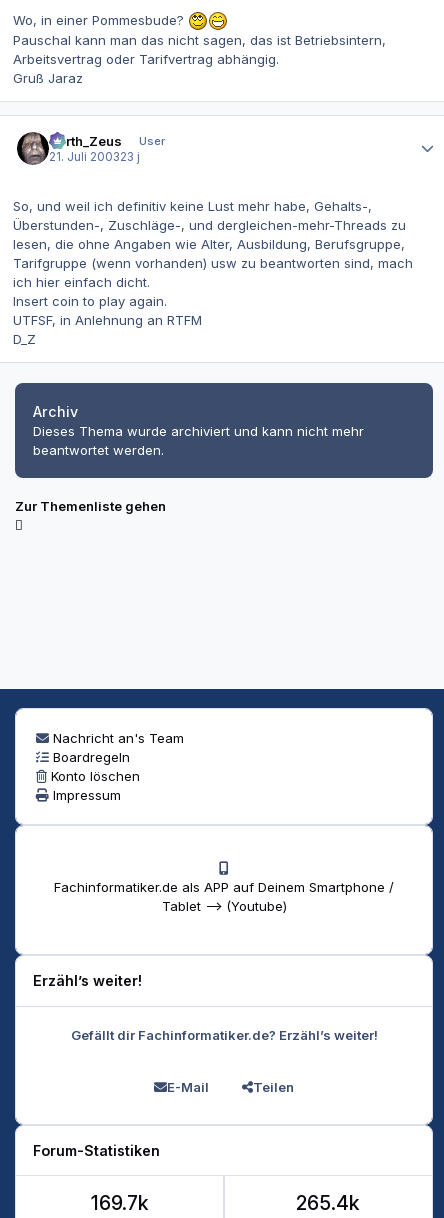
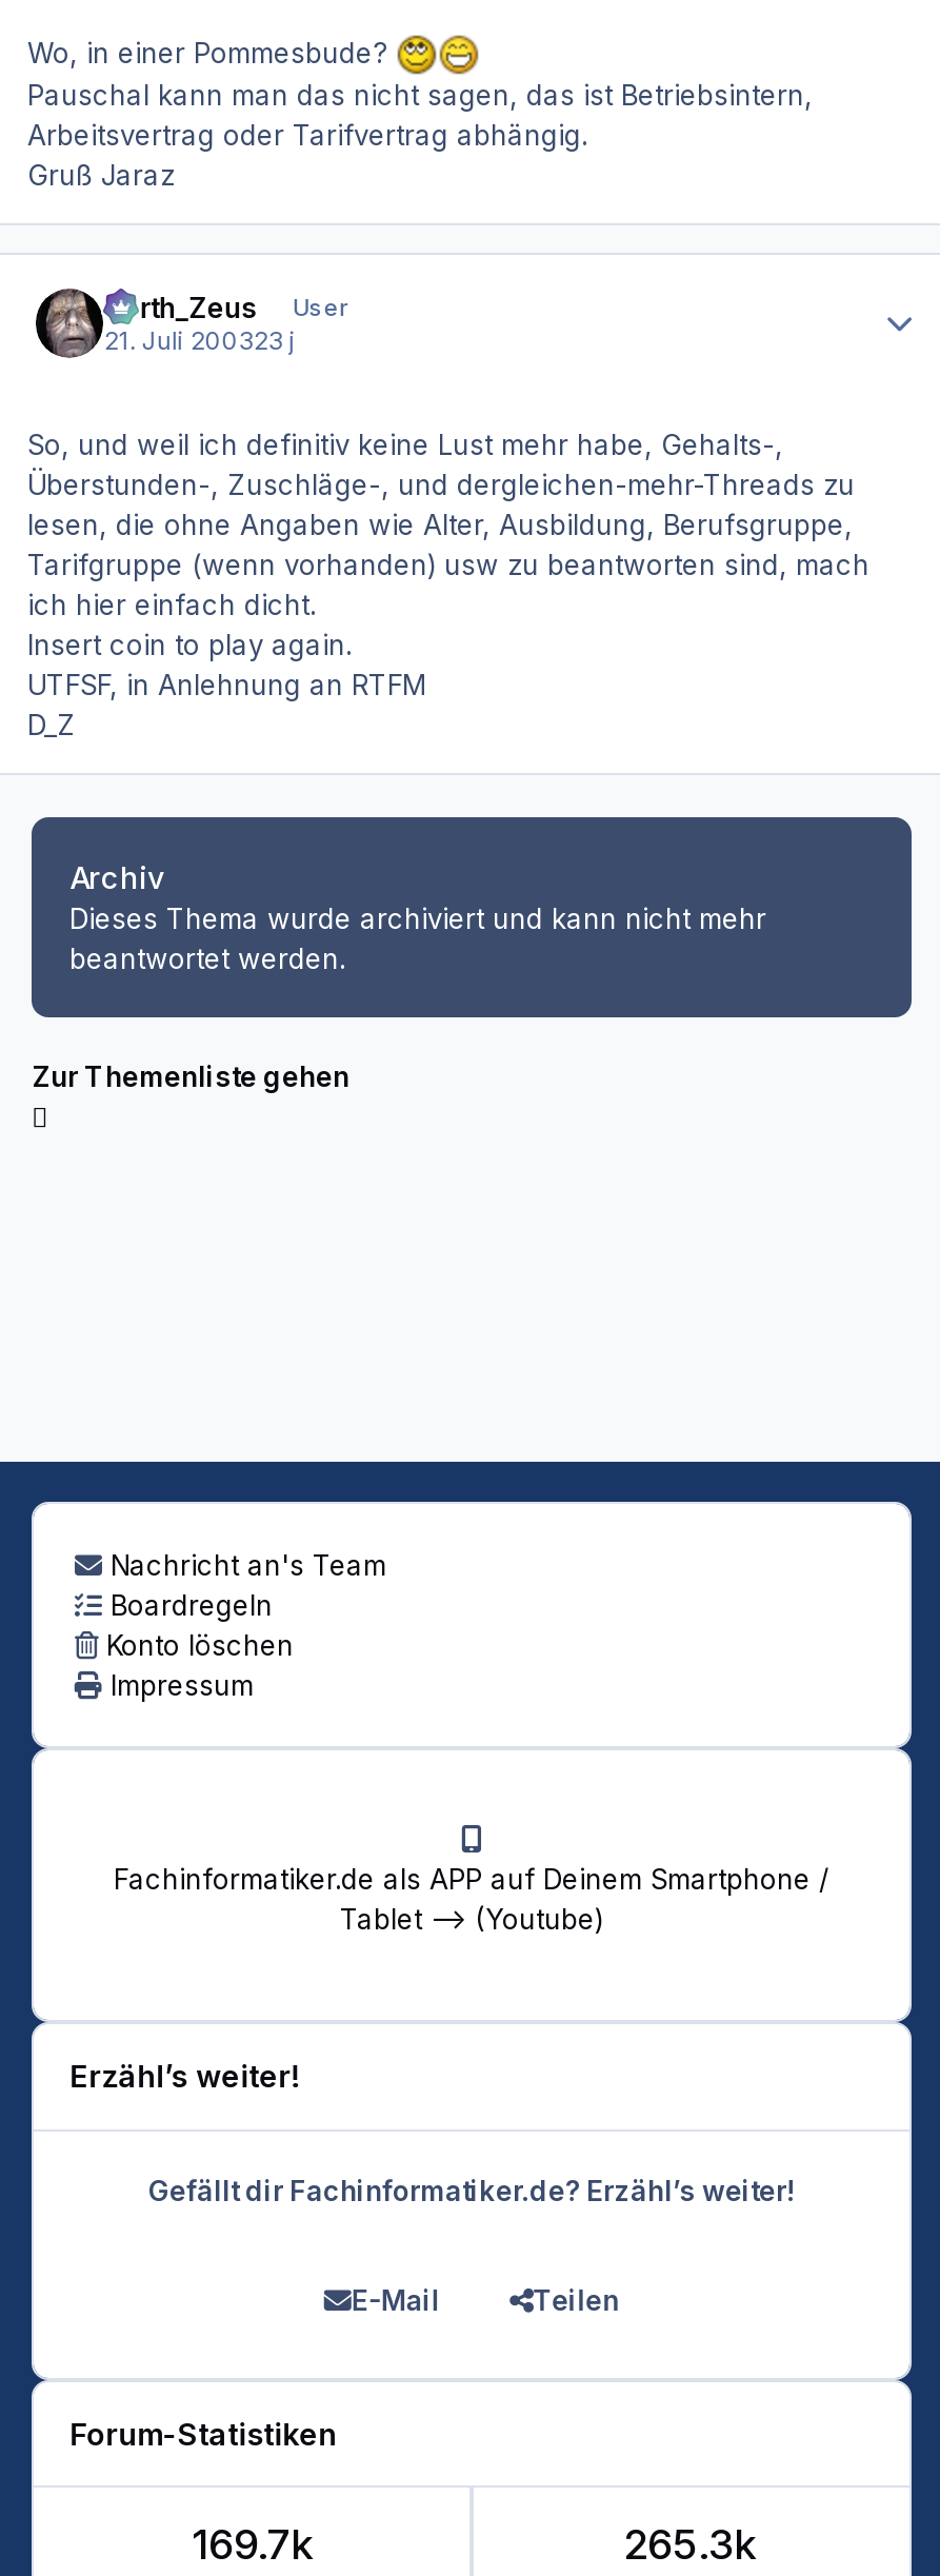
[296,1191,360,1215] 265.4k -> [624,2520,757,2571] 265.3k

